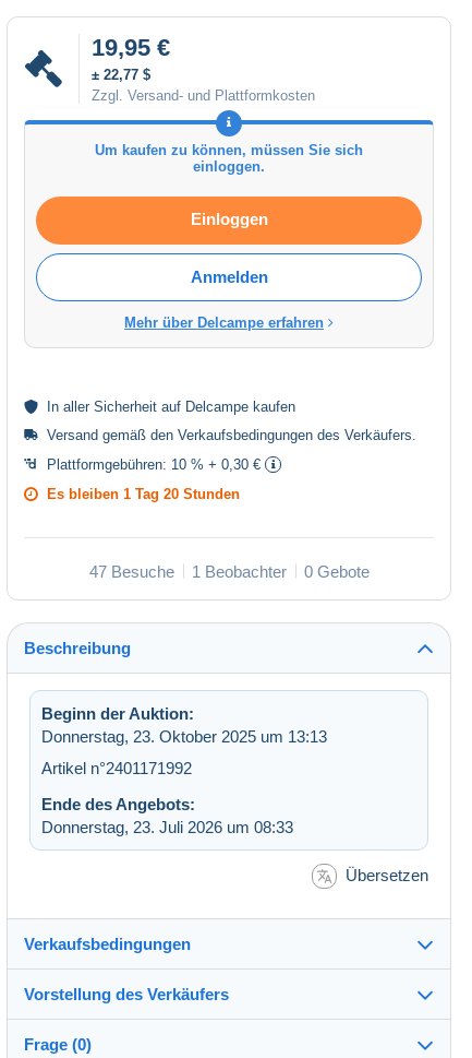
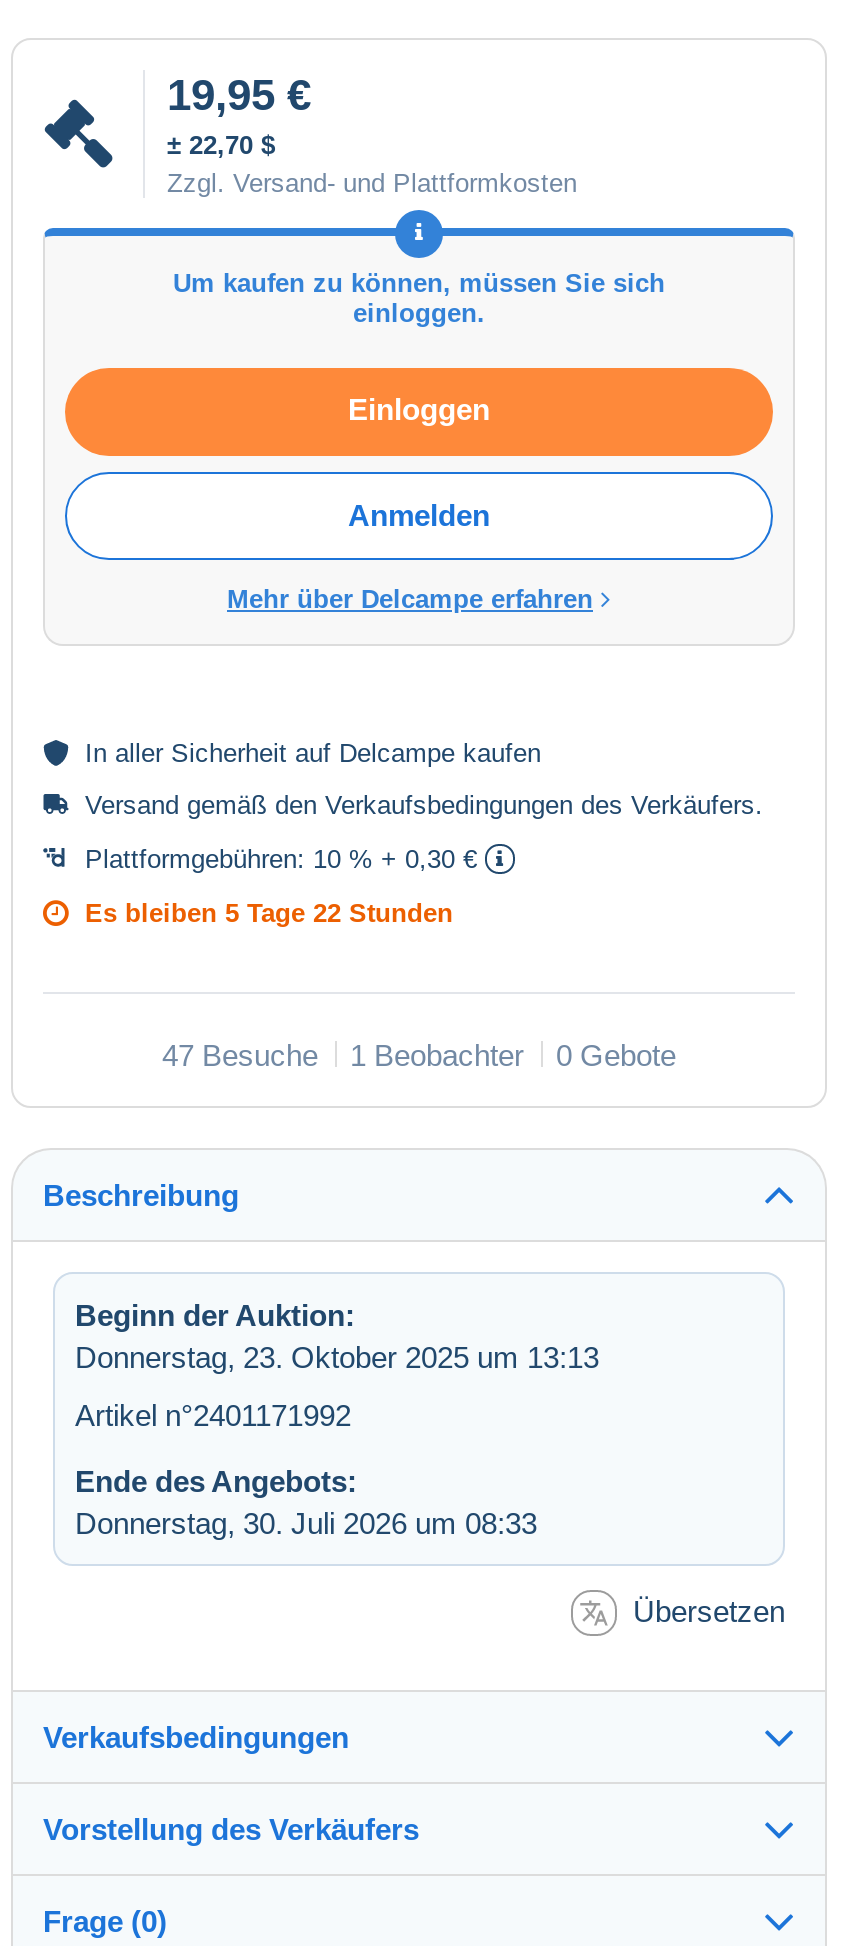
[92,66,150,83] ± 22,77 $ -> [167,129,275,159] ± 22,70 $
[47,485,240,502] Es bleiben 1 Tag 20 Stunden -> [85,897,453,927] Es bleiben 5 Tage 22 Stunden
[41,817,293,836] Donnerstag, 23. Juli 2026 um 08:33 -> [75,1505,537,1539] Donnerstag, 30. Juli 2026 um 08:33

